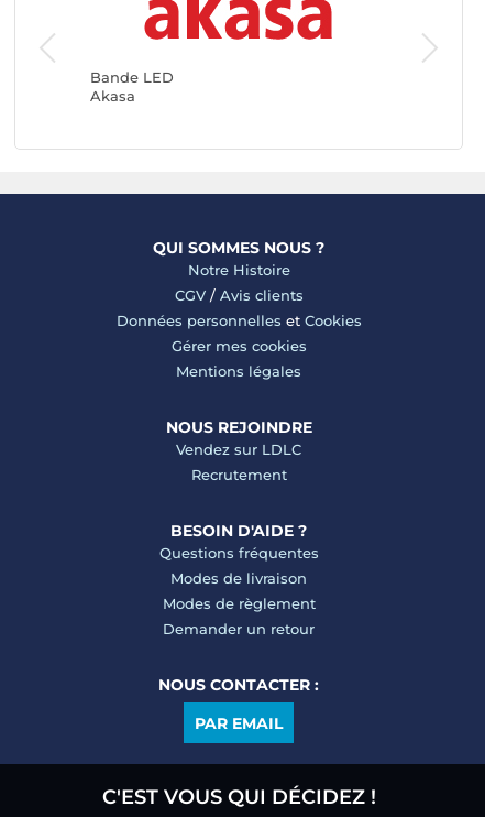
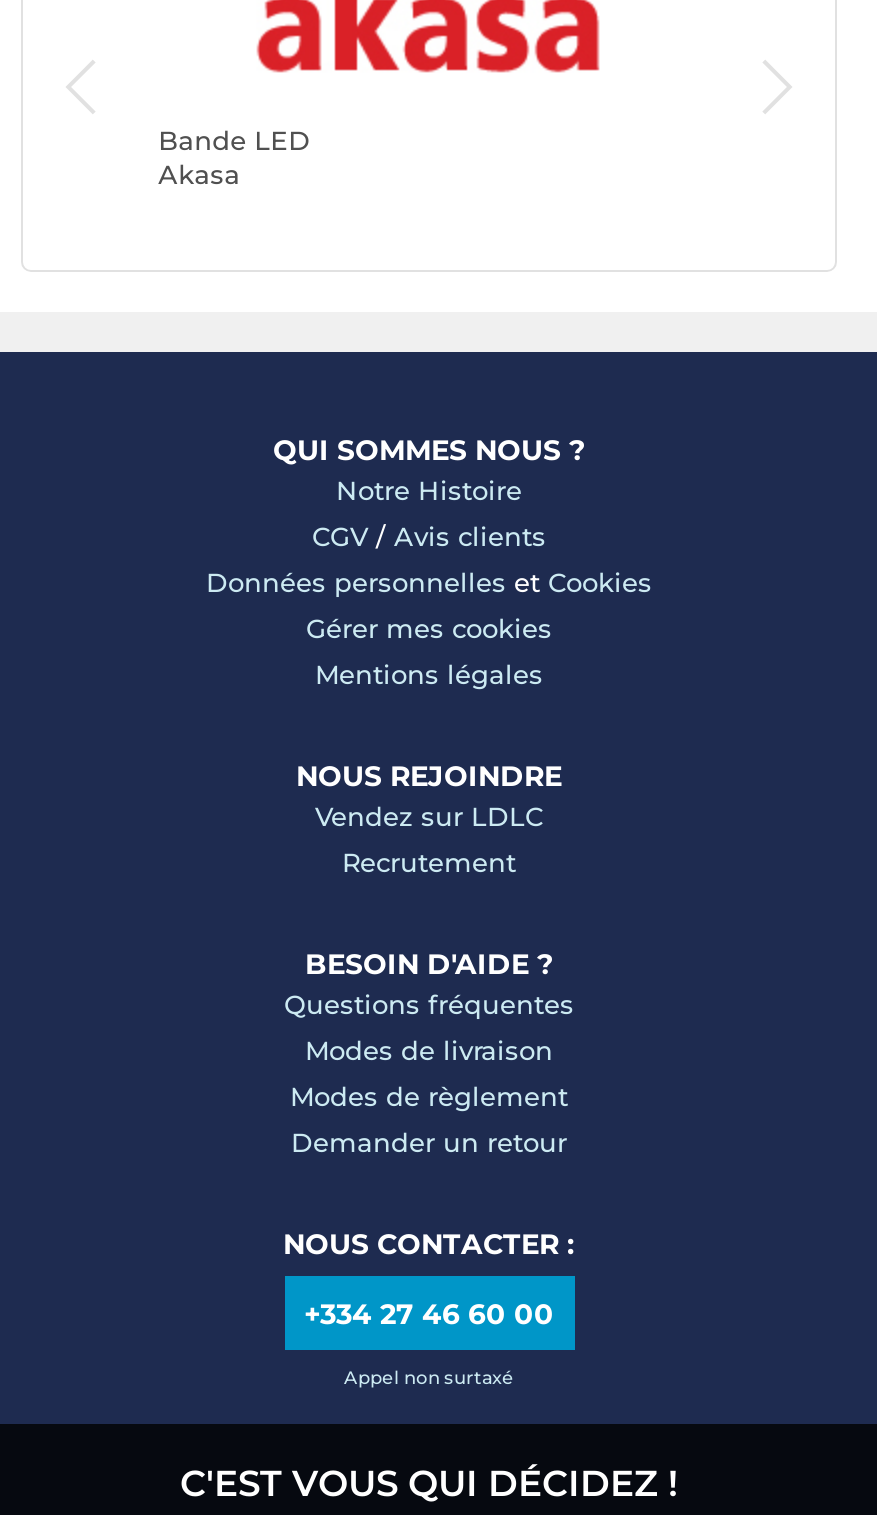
[195,714,283,734] PAR EMAIL -> [304,1297,554,1389] +334 27 46 60 00 | Appel non surtaxé

